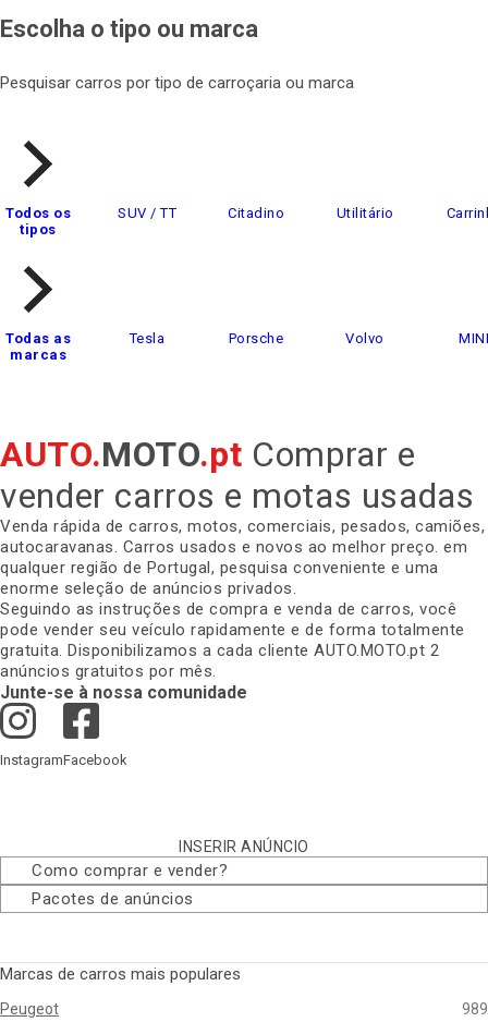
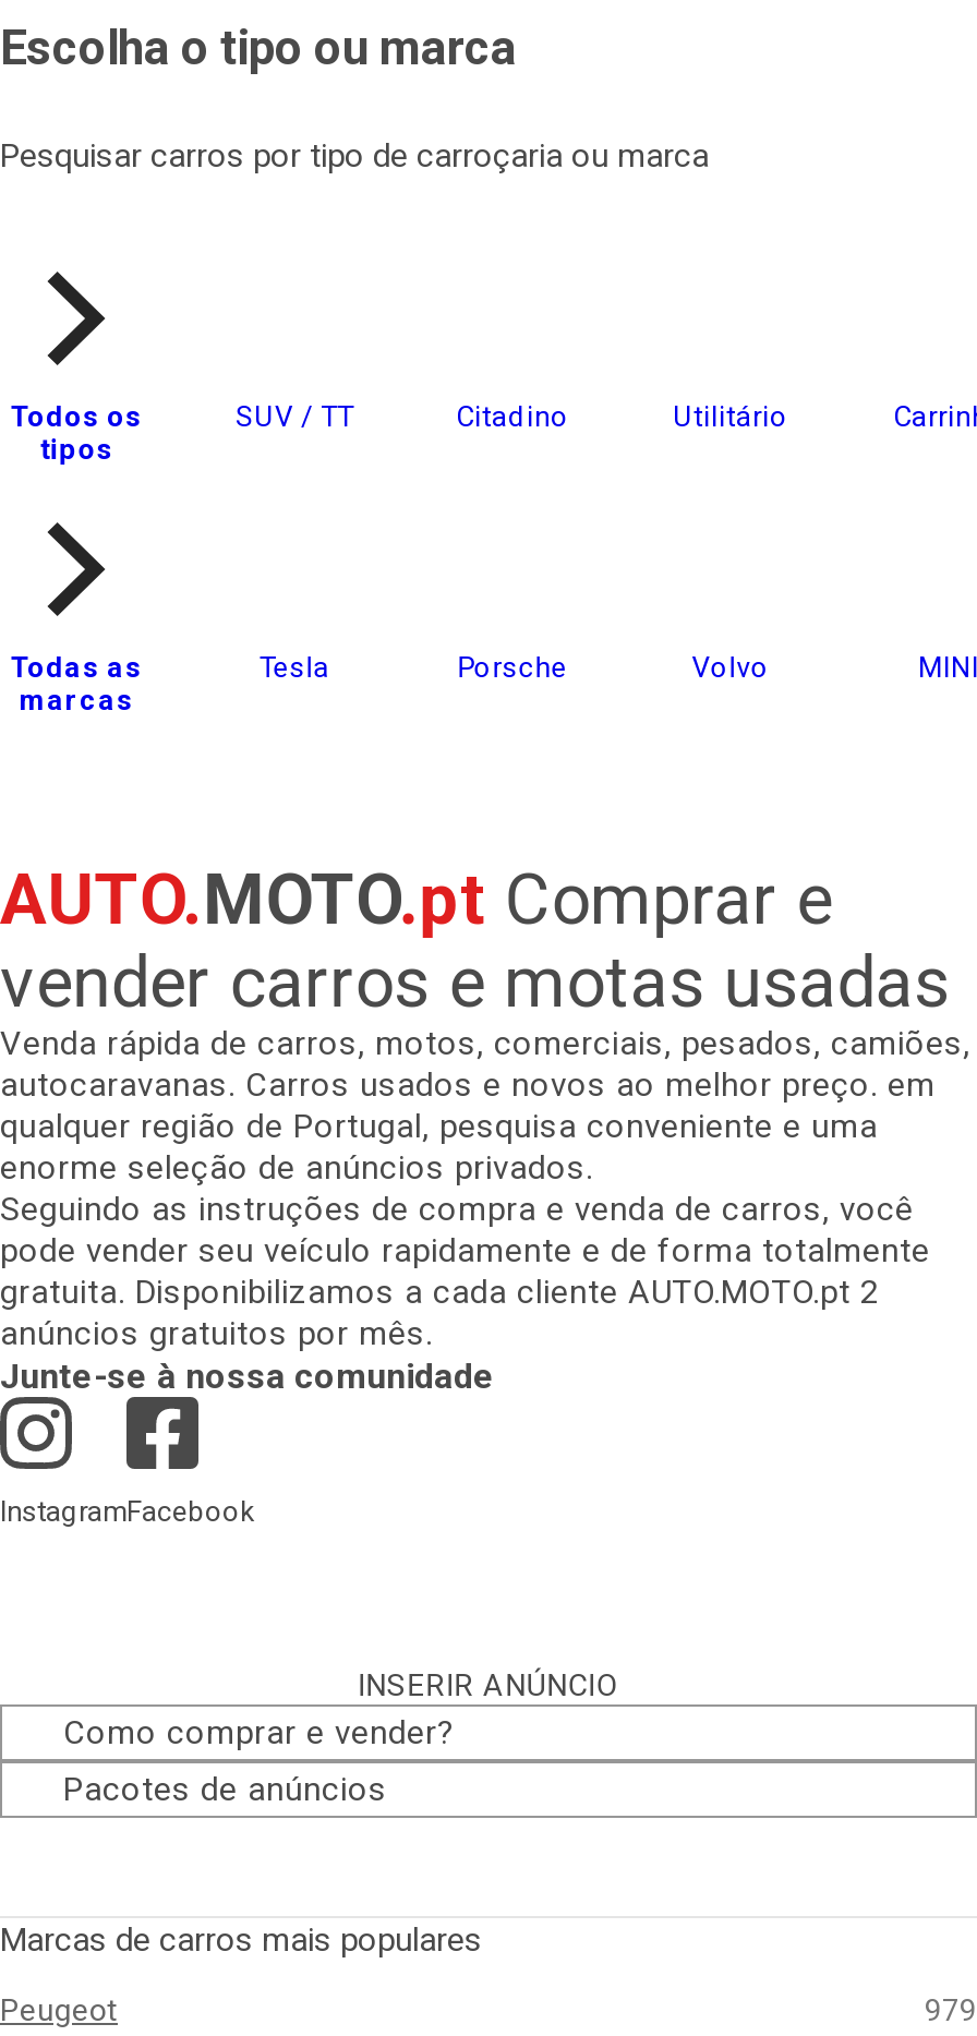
[462,1000,488,1018] 989 -> [925,1992,977,2027] 979

